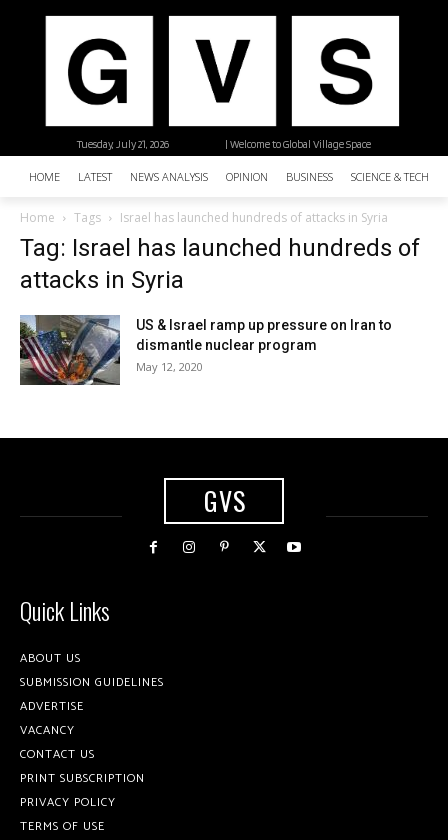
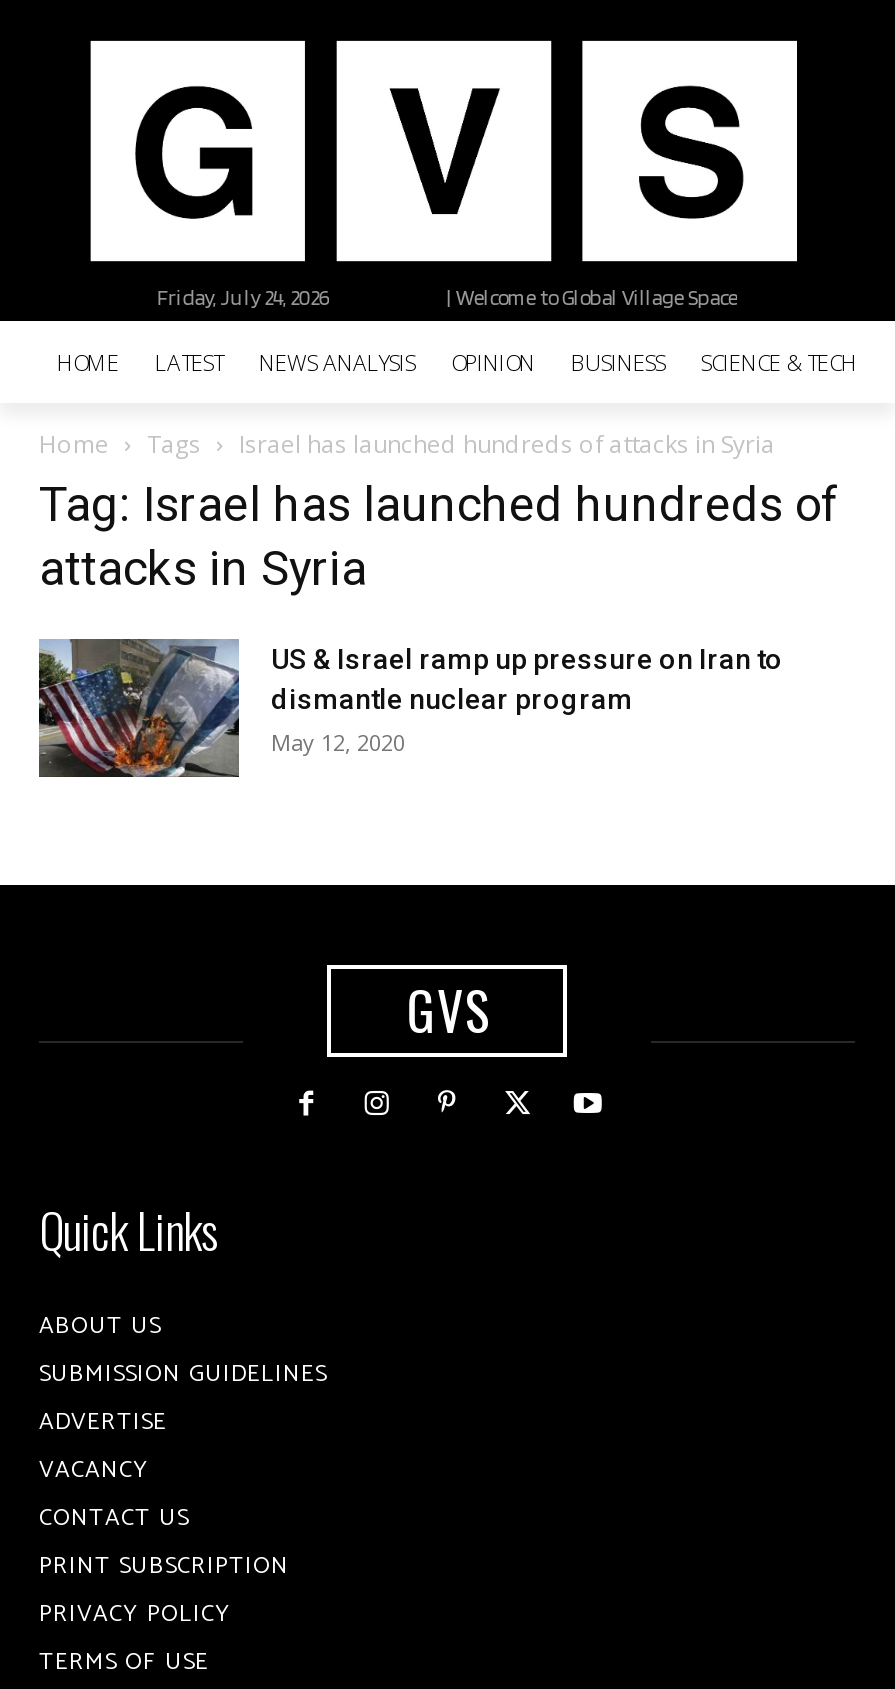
[77,137,169,151] Tuesday, July 21, 2026 -> [156,283,328,311] Friday, July 24, 2026

